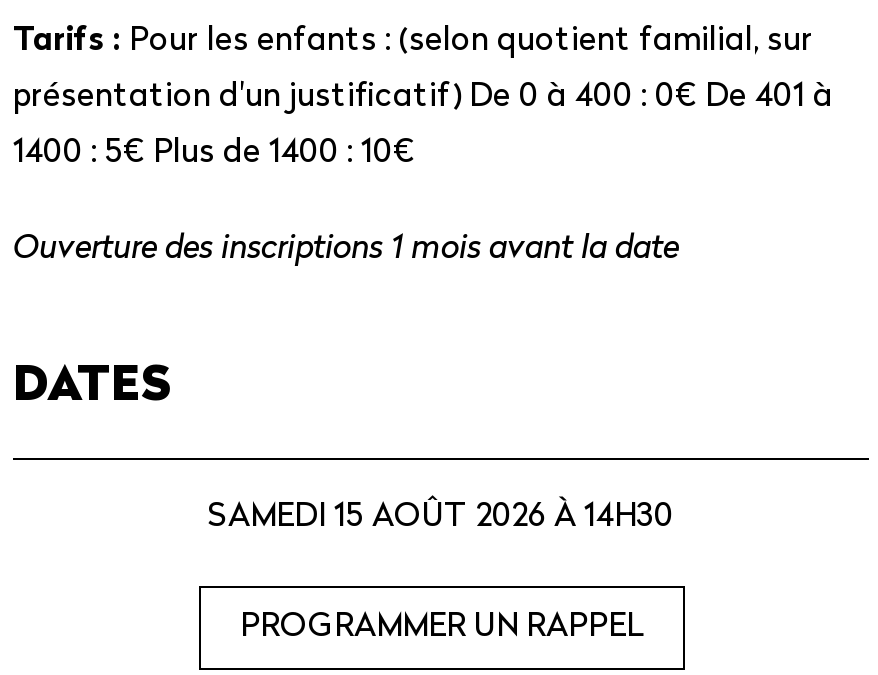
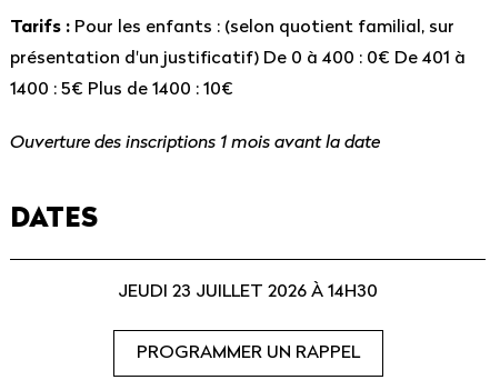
[208,502,674,534] SAMEDI 15 AOÛT 2026 À 14H30 -> [118,283,378,301] JEUDI 23 JUILLET 2026 À 14H30

